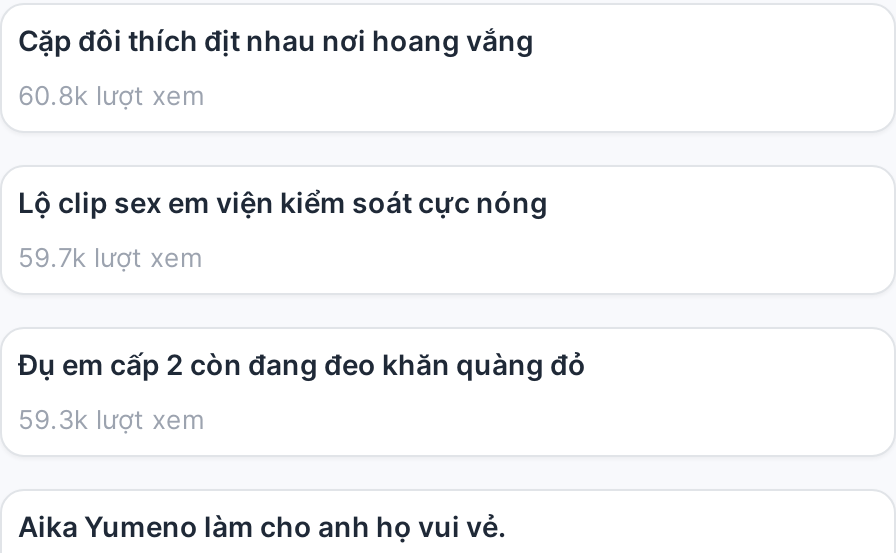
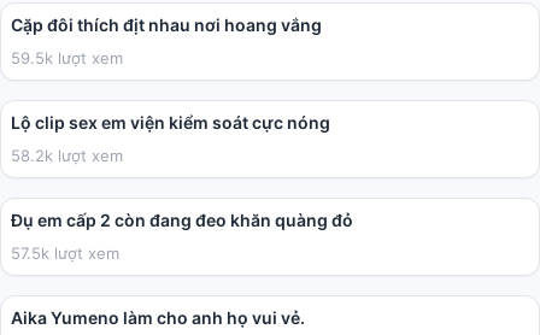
[18,79,204,111] 60.8k lượt xem -> [11,48,123,67] 59.5k lượt xem
[18,241,202,273] 59.7k lượt xem -> [11,146,123,165] 58.2k lượt xem
[18,403,204,435] 59.3k lượt xem -> [11,243,119,263] 57.5k lượt xem

